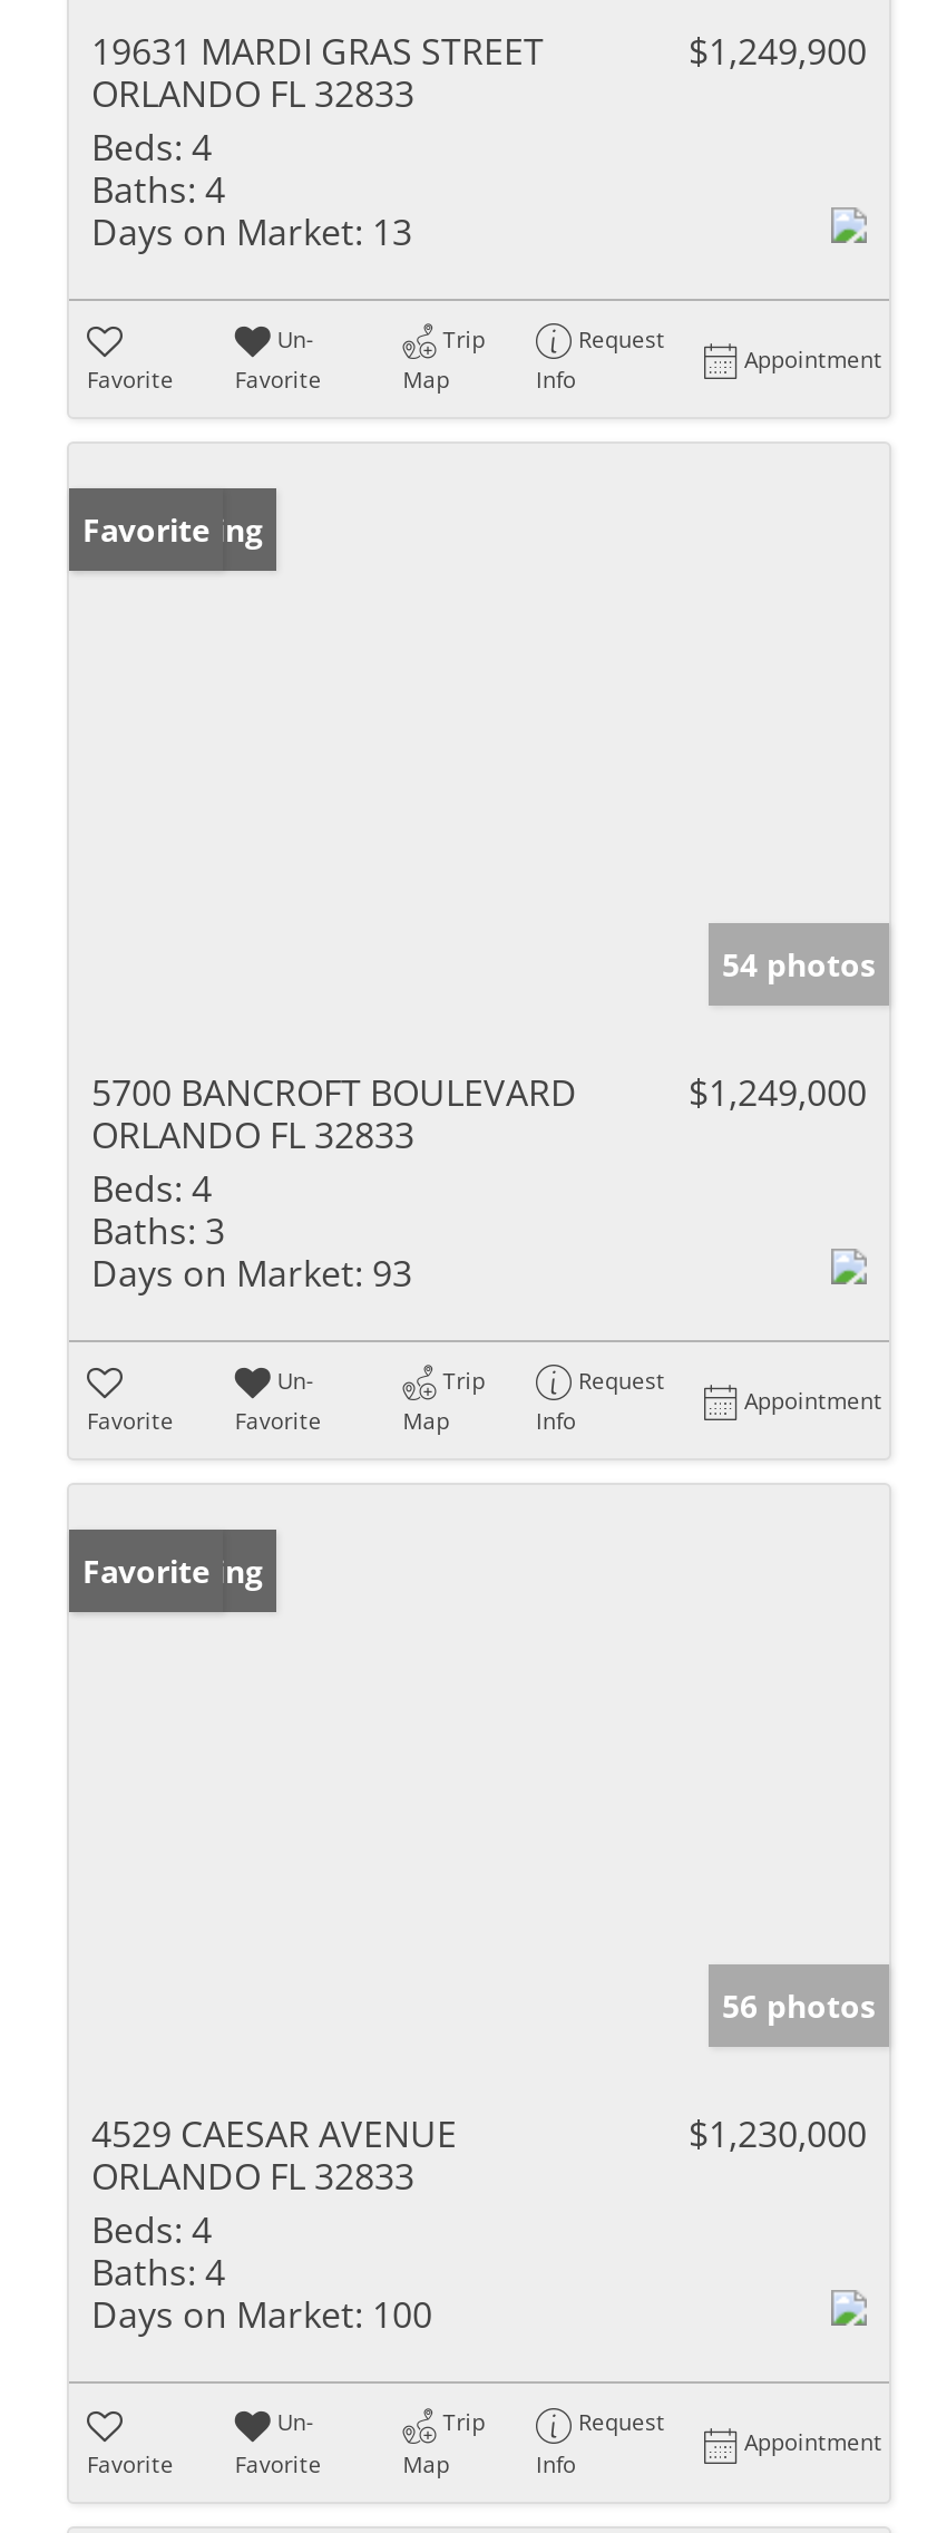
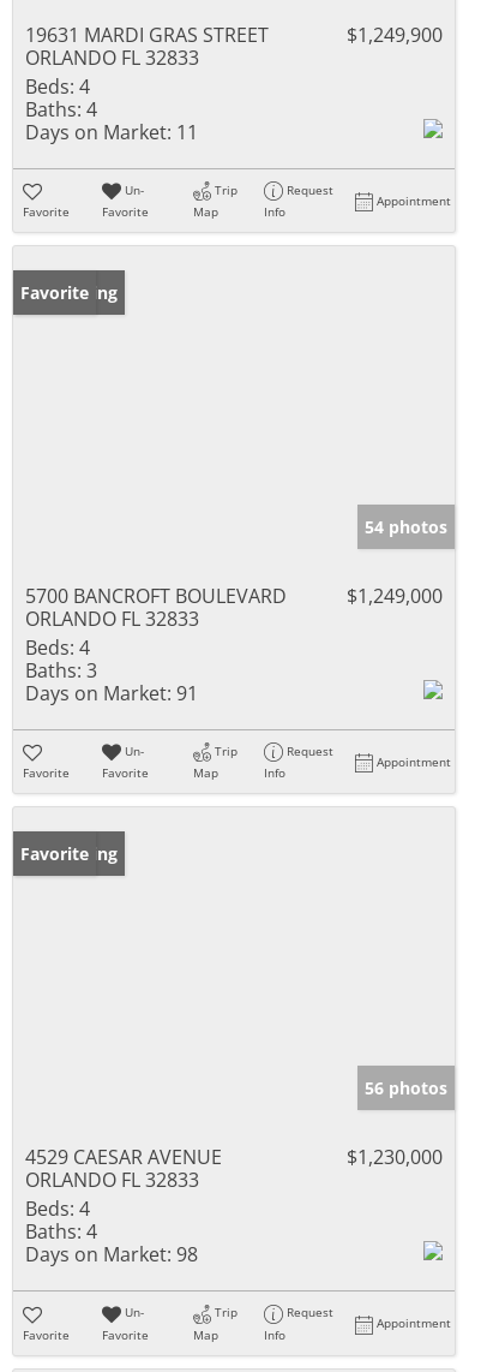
[91,206,412,256] Days on Market: 13 -> [25,118,198,145] Days on Market: 11
[91,1249,412,1298] Days on Market: 93 -> [25,680,198,706] Days on Market: 91
[91,2291,432,2340] Days on Market: 100 -> [25,1241,198,1268] Days on Market: 98

